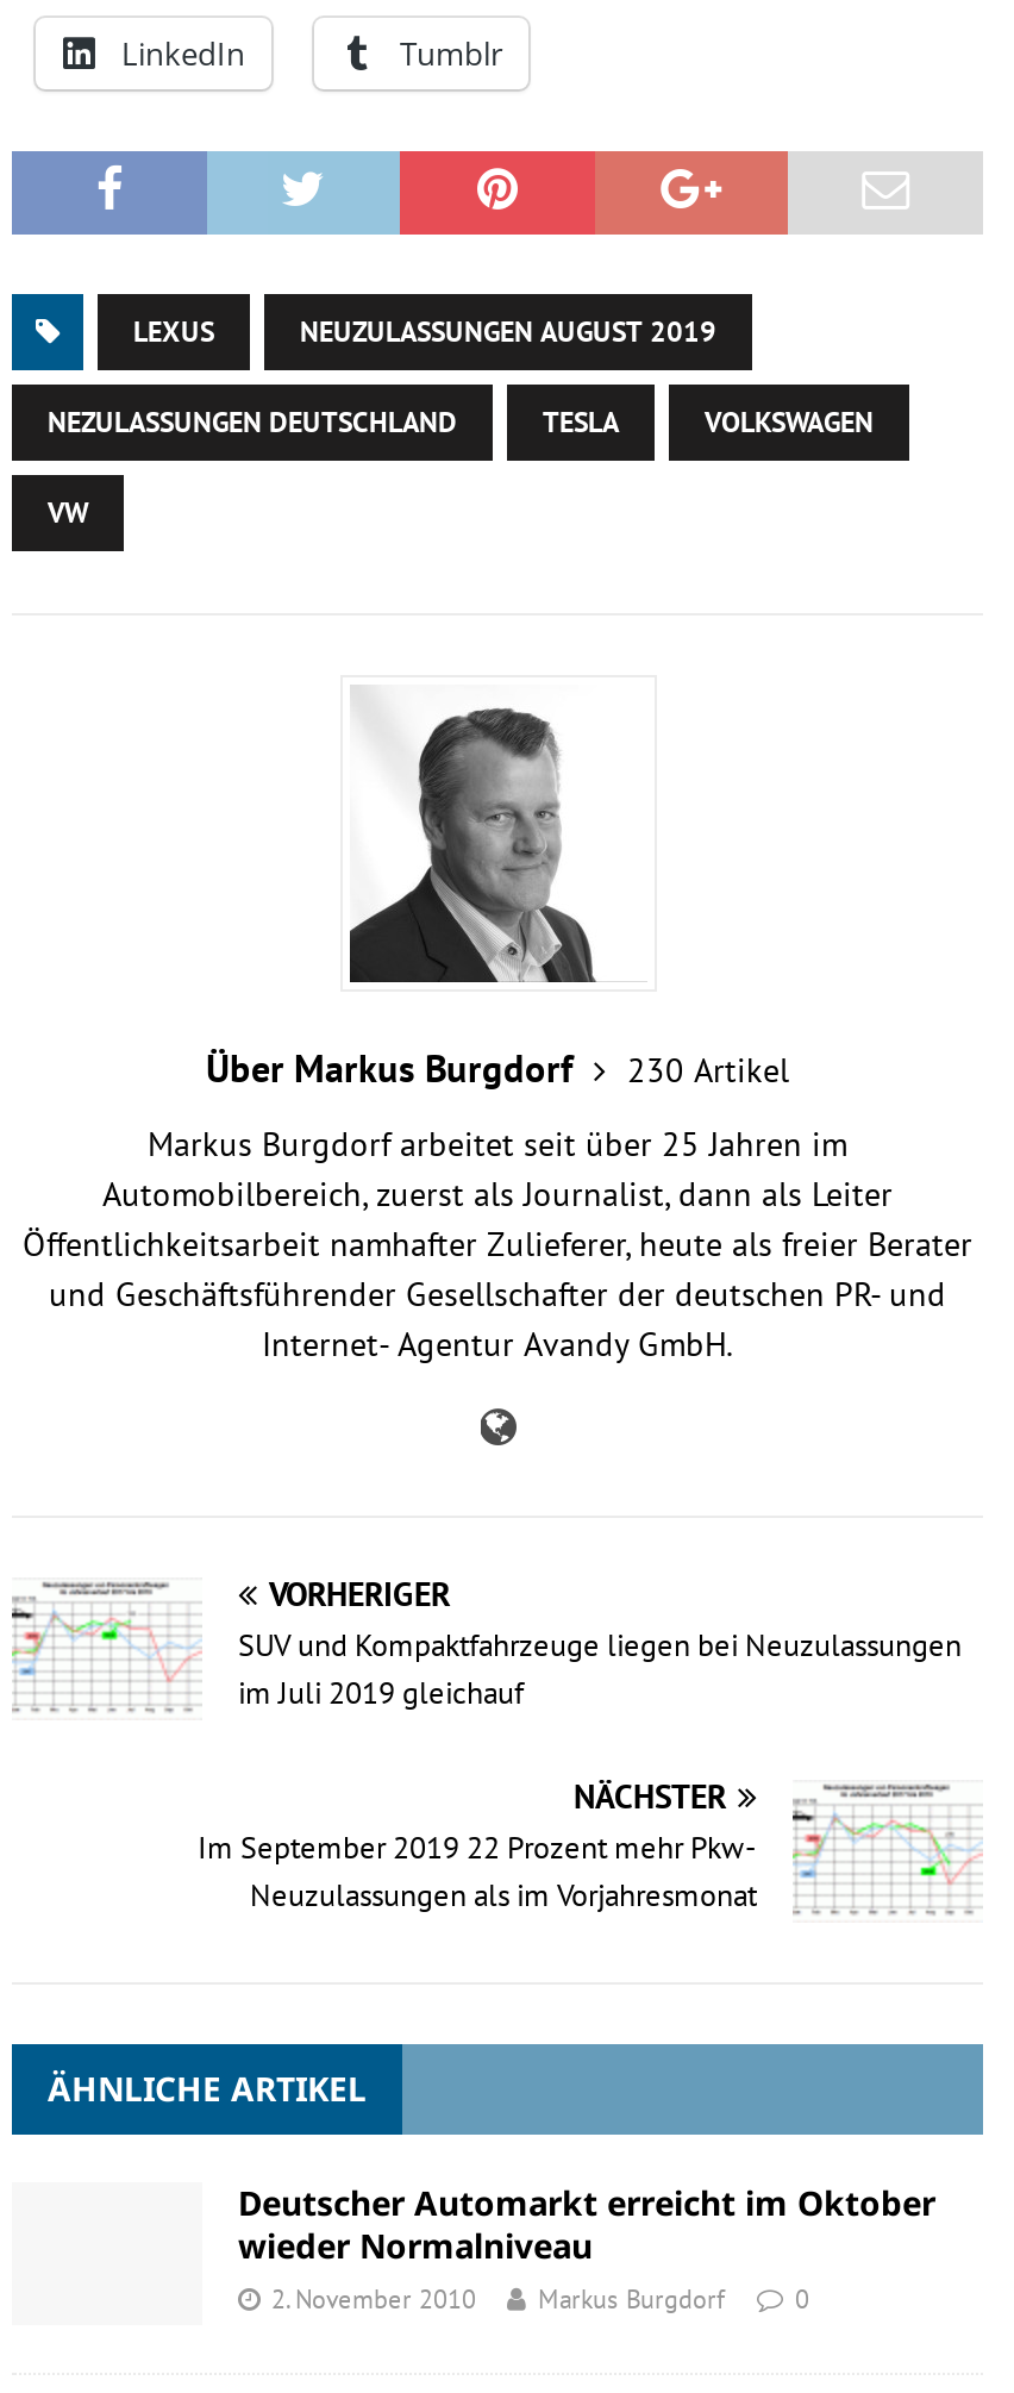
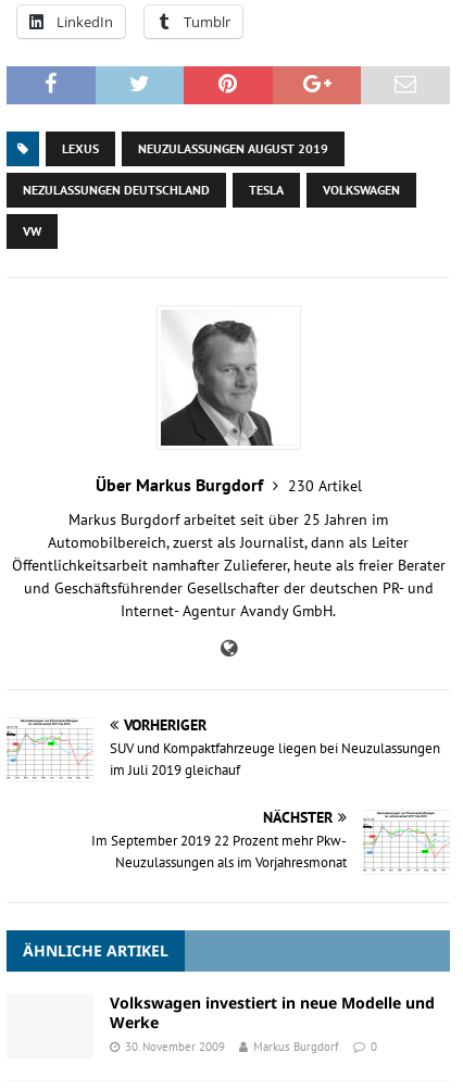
[238,2179,935,2315] Deutscher Automarkt erreicht im Oktober | wieder Normalniveau | 2. November 2010 -> [110,992,435,1054] Volkswagen investiert in neue Modelle und | Werke | 30. November 2009

